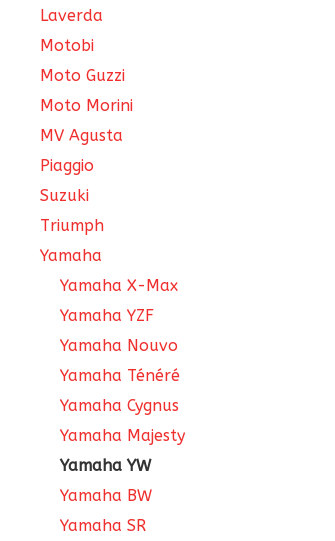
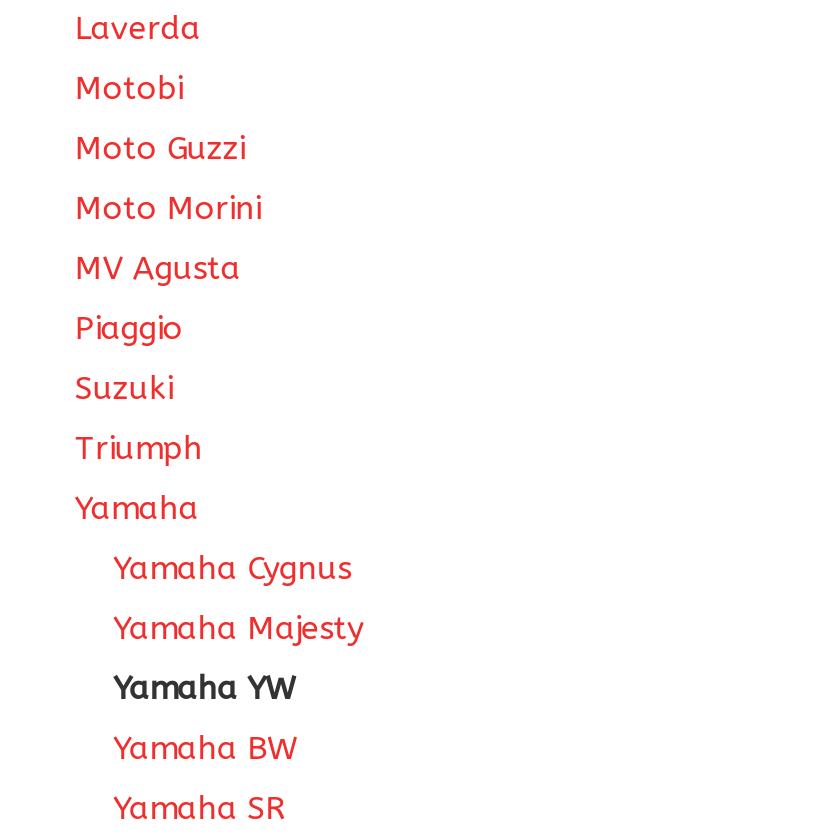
[60,276,180,385] Yamaha X-Max | Yamaha YZF | Yamaha Nouvo | Yamaha Ténéré -> none

